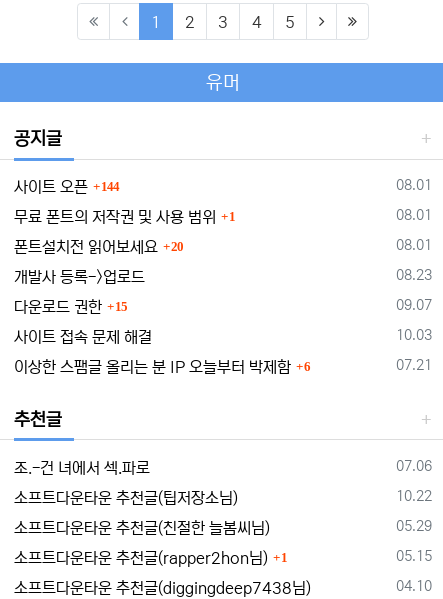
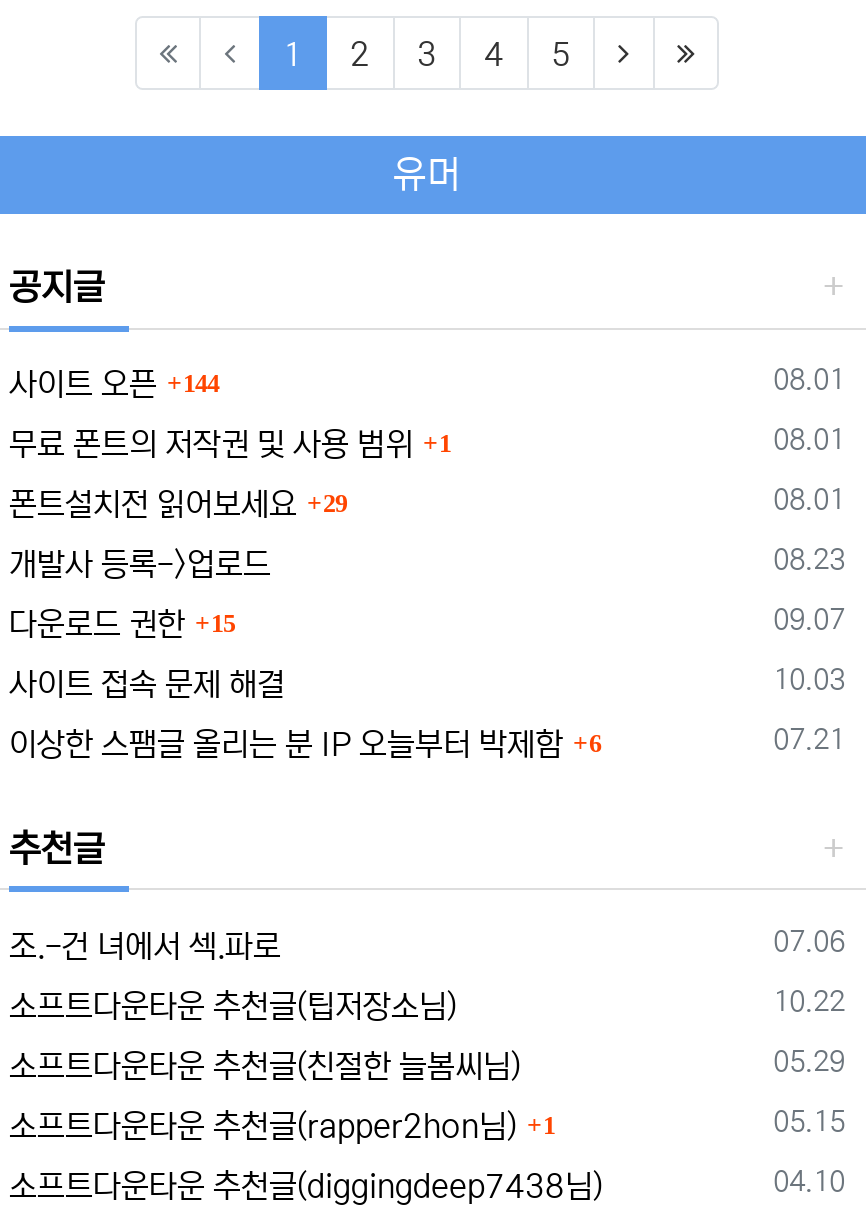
[14,238,183,256] 폰트설치전 읽어보세요 20 -> [9,486,347,522] 폰트설치전 읽어보세요 29

